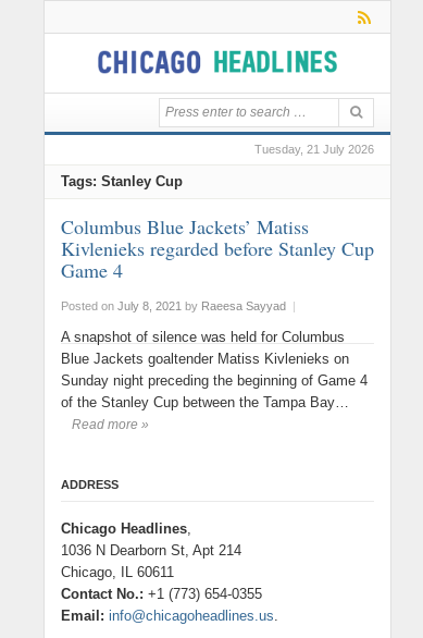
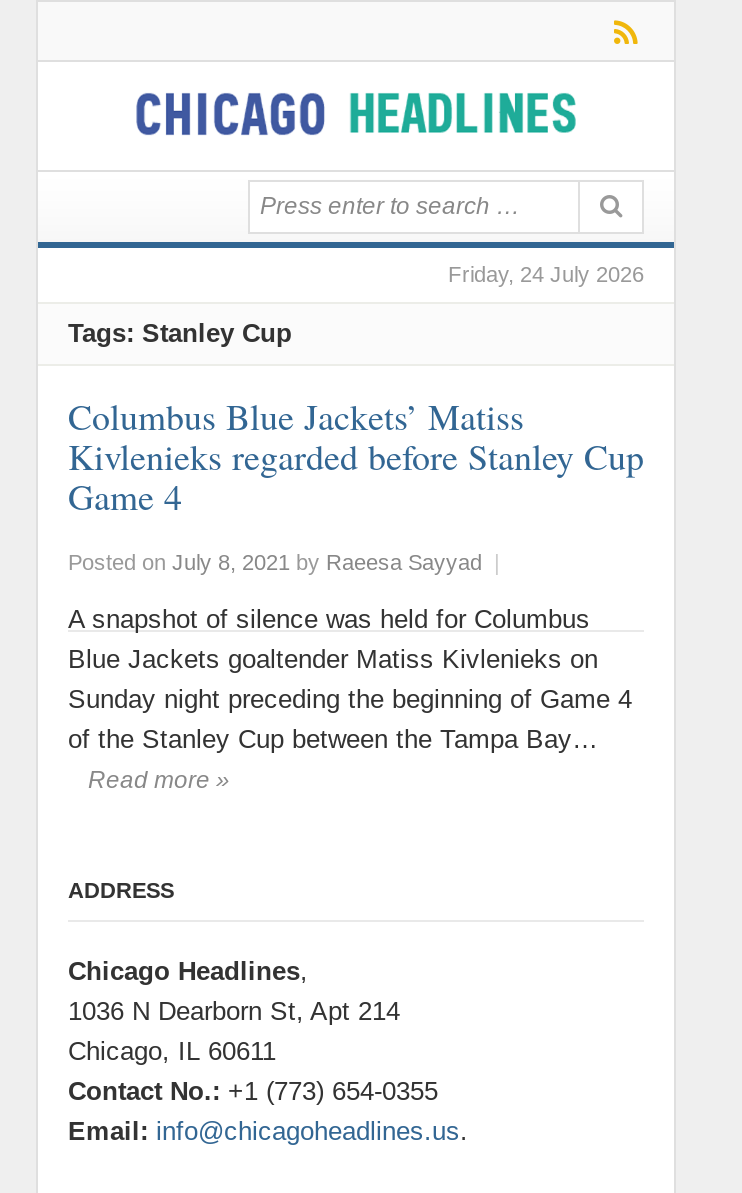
[254,143,374,156] Tuesday, 21 July 2026 -> [448,262,644,286] Friday, 24 July 2026

